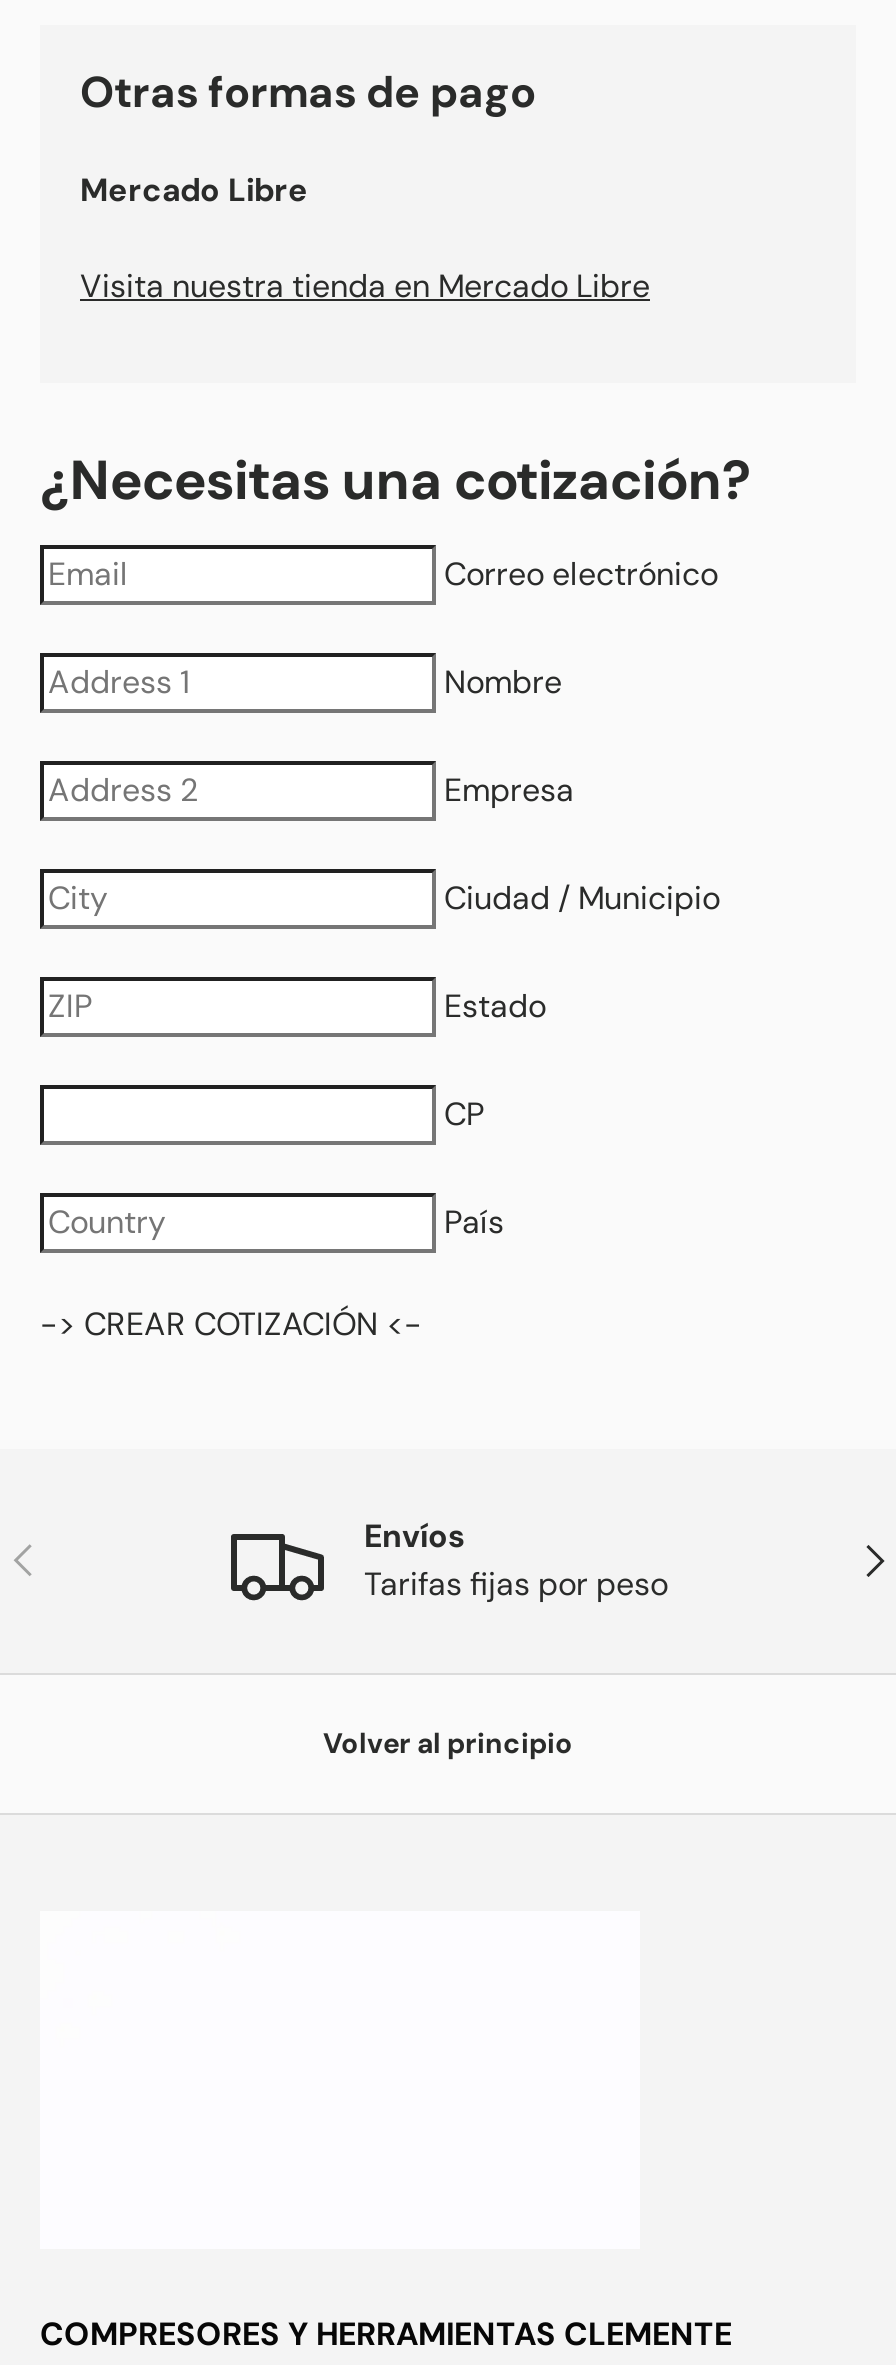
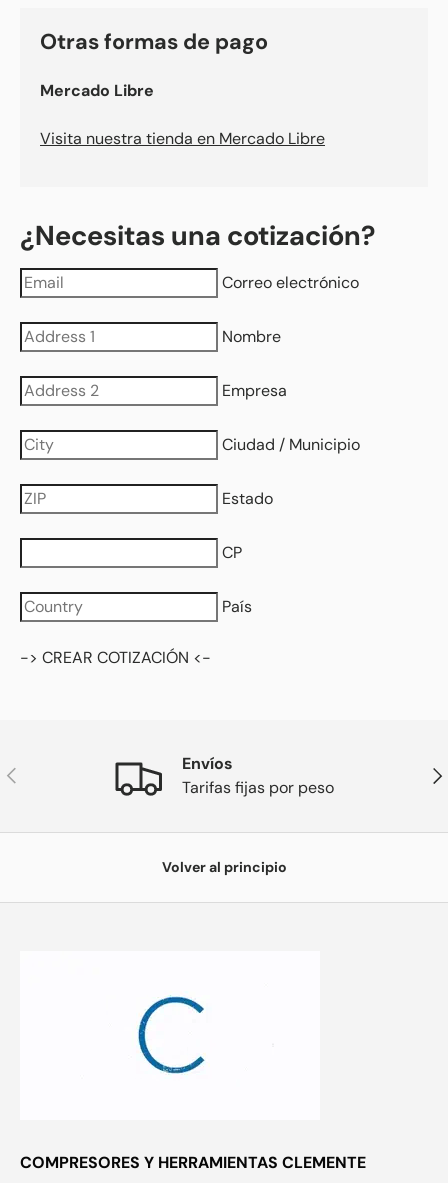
none -> [137,995,205,1075] [image]

